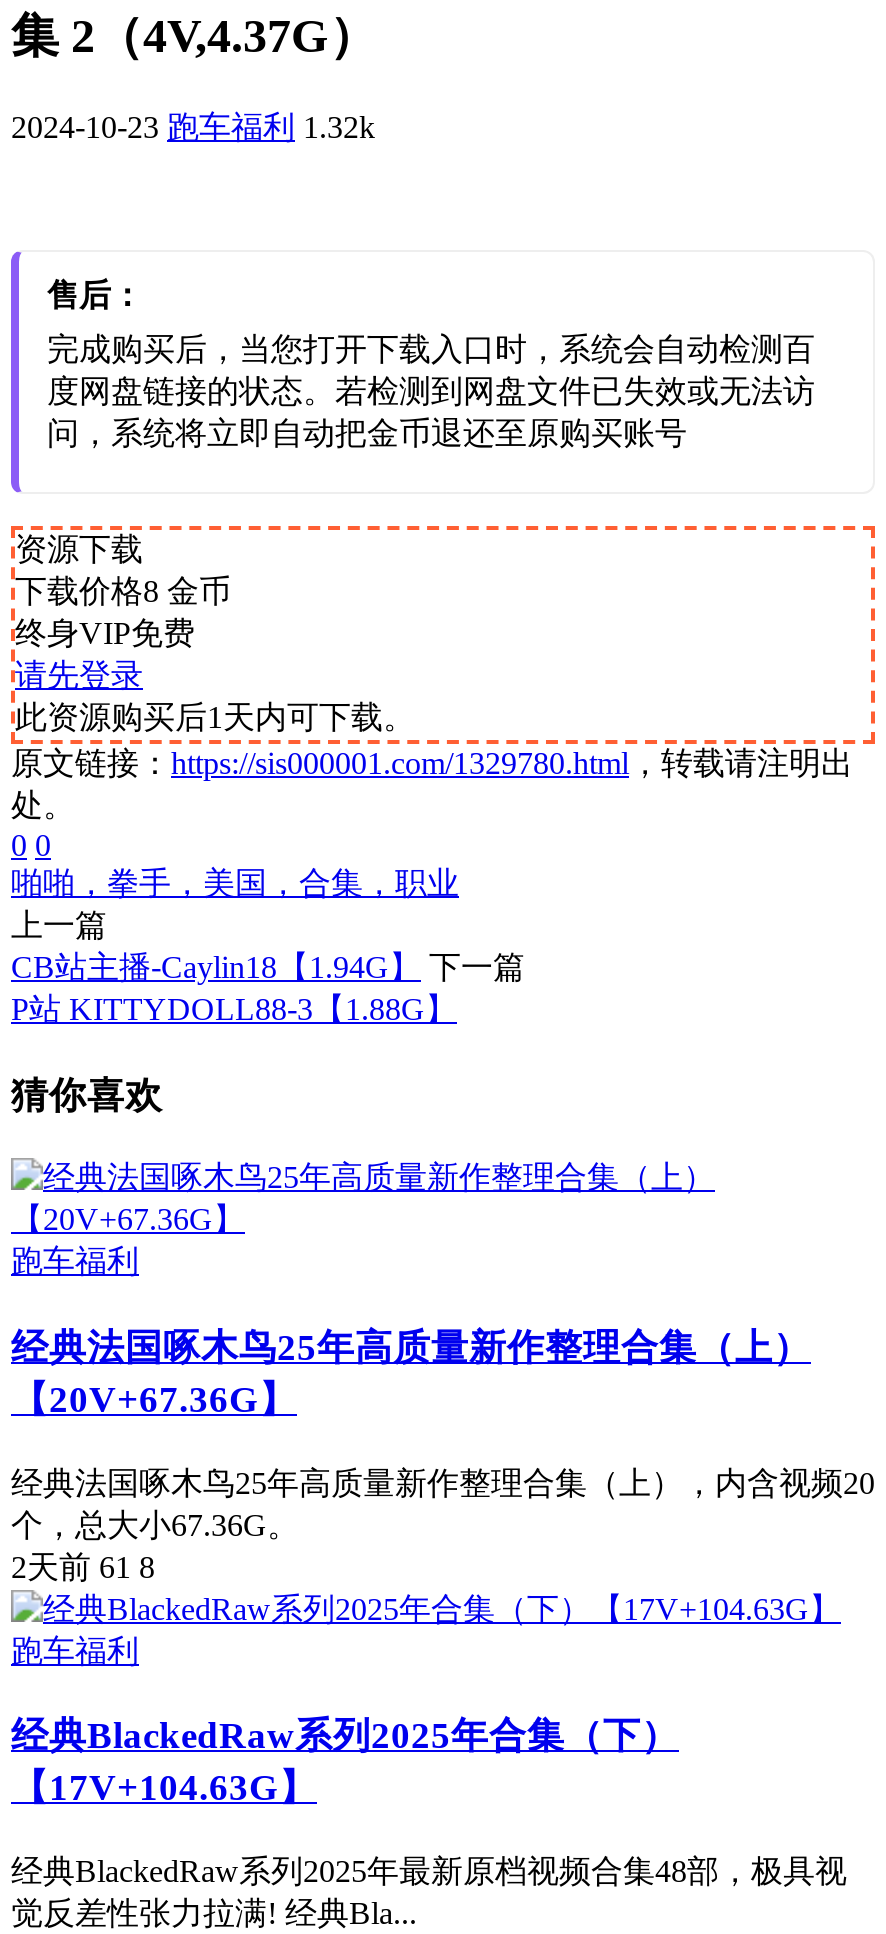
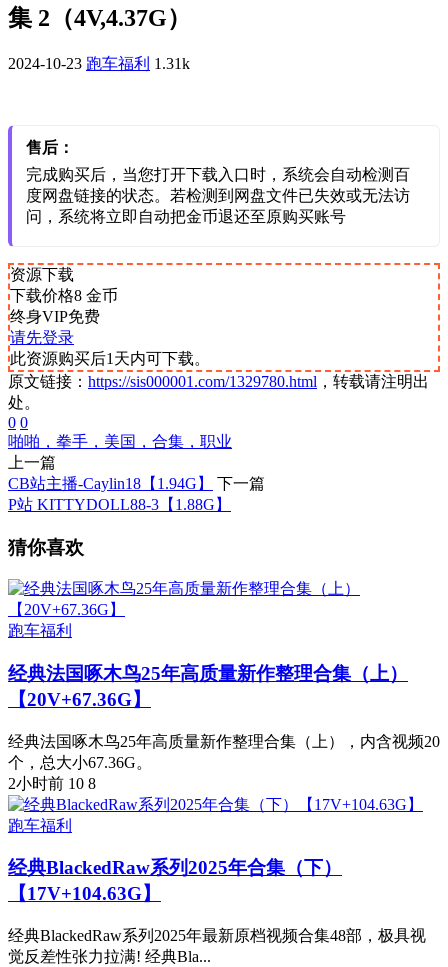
[11,110,375,144] 2024-10-23 跑车福利 1.32k -> [8,55,190,72] 2024-10-23 跑车福利 1.31k
[11,1549,155,1583] 2天前61 8 -> [8,775,96,792] 2小时前10 8

